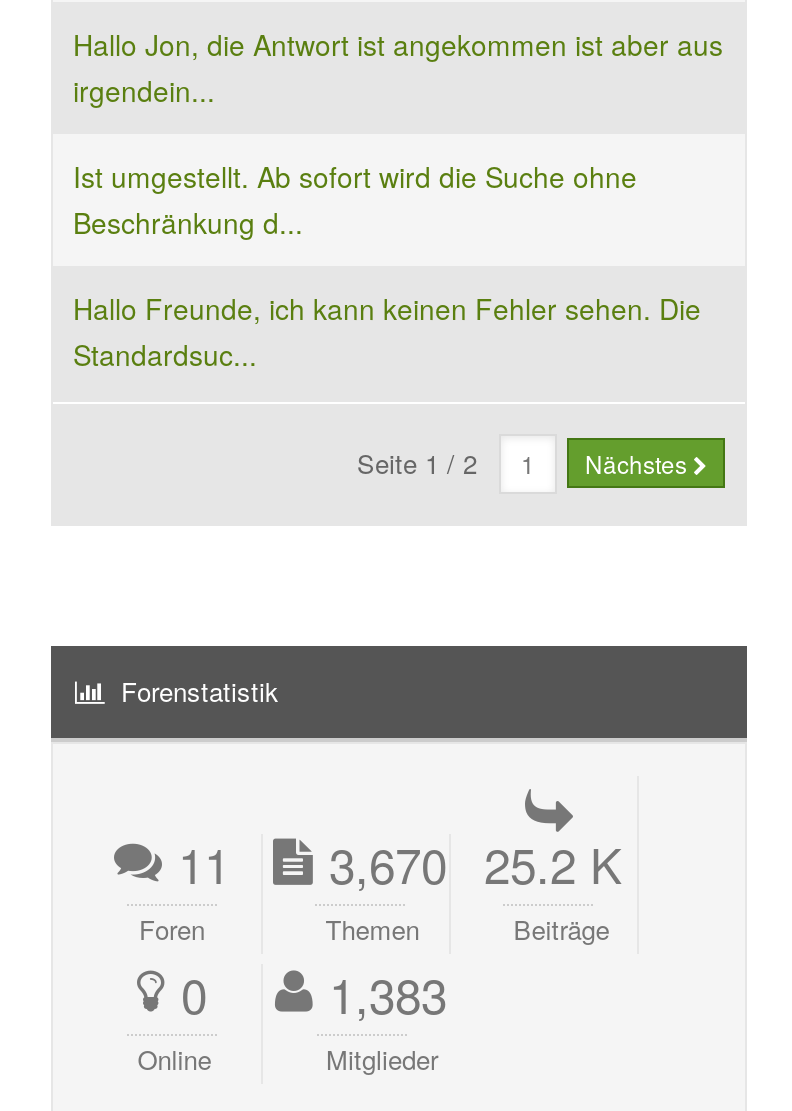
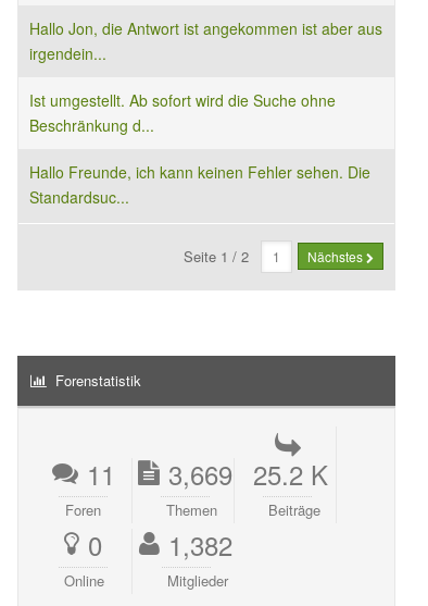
[178,828,622,898] 11 3,670 25.2 K -> [86,455,328,493] 11 3,669 25.2 K
[181,958,447,1028] 0 1,383 -> [88,525,232,564] 0 1,382

